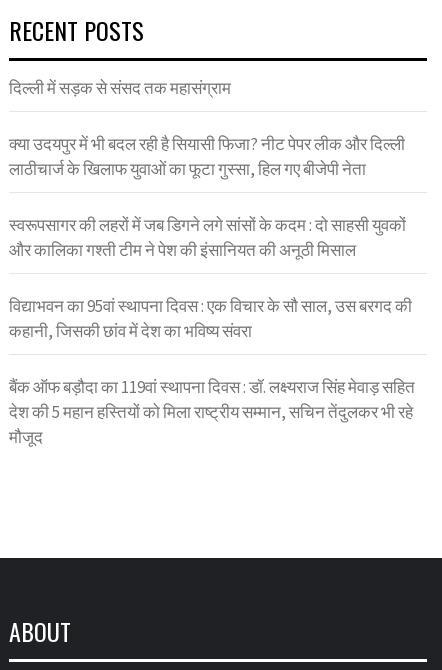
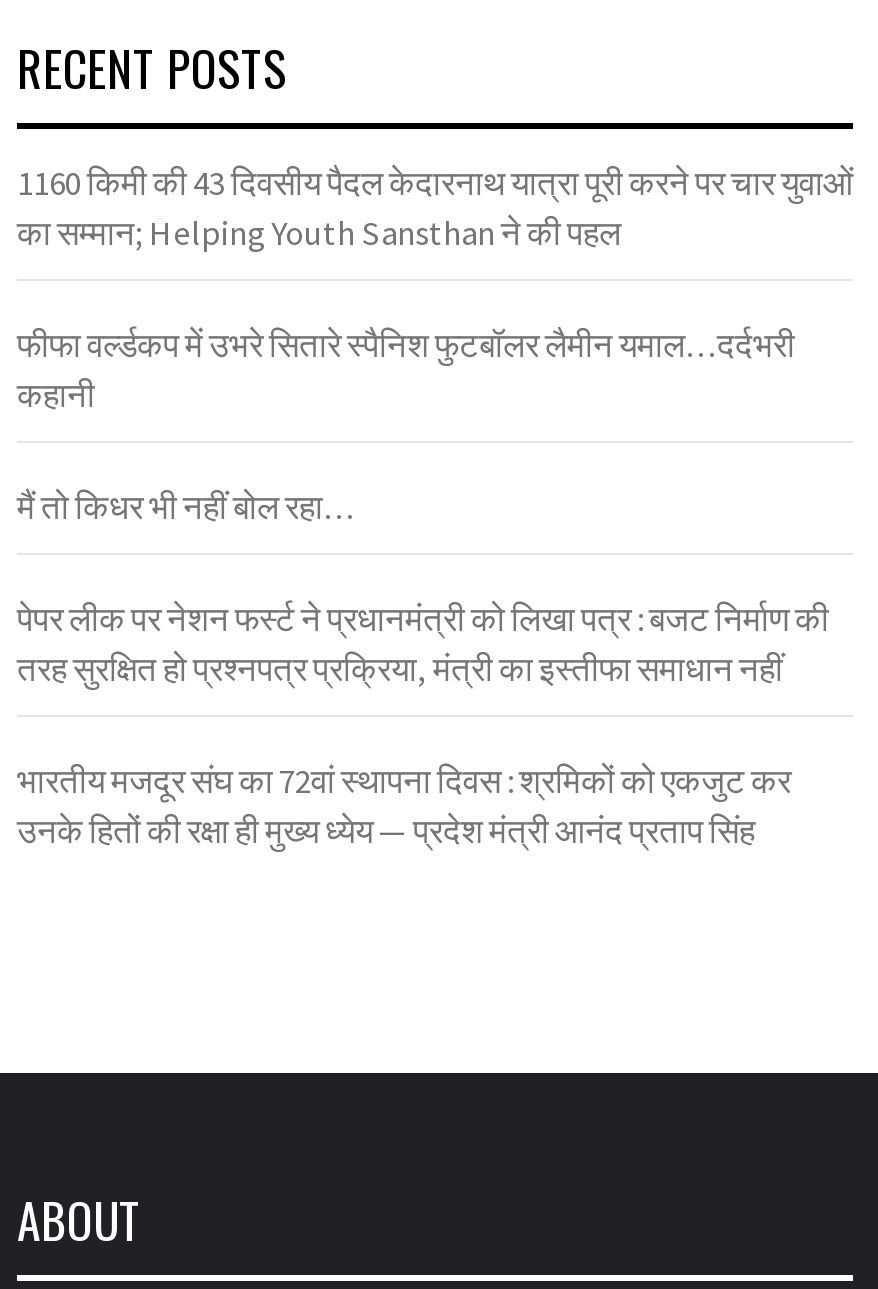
[9,77,231,99] दिल्ली में सड़क से संसद तक महासंग्राम -> [17,162,853,256] 1160 किमी की 43 दिवसीय पैदल केदारनाथ यात्रा पूरी करने पर चार युवाओं | का सम्मान; Helping Youth Sansthan ने की पहल
[9,133,405,180] क्या उदयपुर में भी बदल रही है सियासी फिजा? नीट पेपर लीक और दिल्ली | लाठीचार्ज के खिलाफ युवाओं का फूटा गुस्सा, हिल गए बीजेपी नेता -> [17,324,795,418] फीफा वर्ल्डकप में उभरे सितारे स्पैनिश फुटबॉलर लैमीन यमाल…दर्दभरी | कहानी
[9,214,406,261] स्वरूपसागर की लहरों में जब डिगने लगे सांसों के कदम : दो साहसी युवकों | और कालिका गश्ती टीम ने पेश की इंसानियत की अनूठी मिसाल -> [17,486,355,530] मैं तो किधर भी नहीं बोल रहा…
[9,295,412,342] विद्याभवन का 95वां स्थापना दिवस : एक विचार के सौ साल, उस बरगद की | कहानी, जिसकी छांव में देश का भविष्य संवरा -> [17,598,829,692] पेपर लीक पर नेशन फर्स्ट ने प्रधानमंत्री को लिखा पत्र : बजट निर्माण की | तरह सुरक्षित हो प्रश्नपत्र प्रक्रिया, मंत्री का इस्तीफा समाधान नहीं
[9,376,415,448] बैंक ऑफ बड़ौदा का 119वां स्थापना दिवस : डॉ. लक्ष्यराज सिंह मेवाड़ सहित | देश की 5 महान हस्तियों को मिला राष्ट्रीय सम्मान, सचिन तेंदुलकर भी रहे | मौजूद -> [17,760,791,854] भारतीय मजदूर संघ का 72वां स्थापना दिवस : श्रमिकों को एकजुट कर | उनके हितों की रक्षा ही मुख्य ध्येय — प्रदेश मंत्री आनंद प्रताप सिंह

